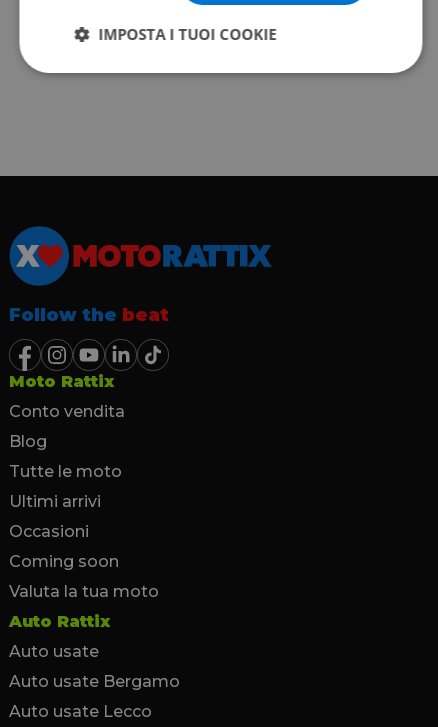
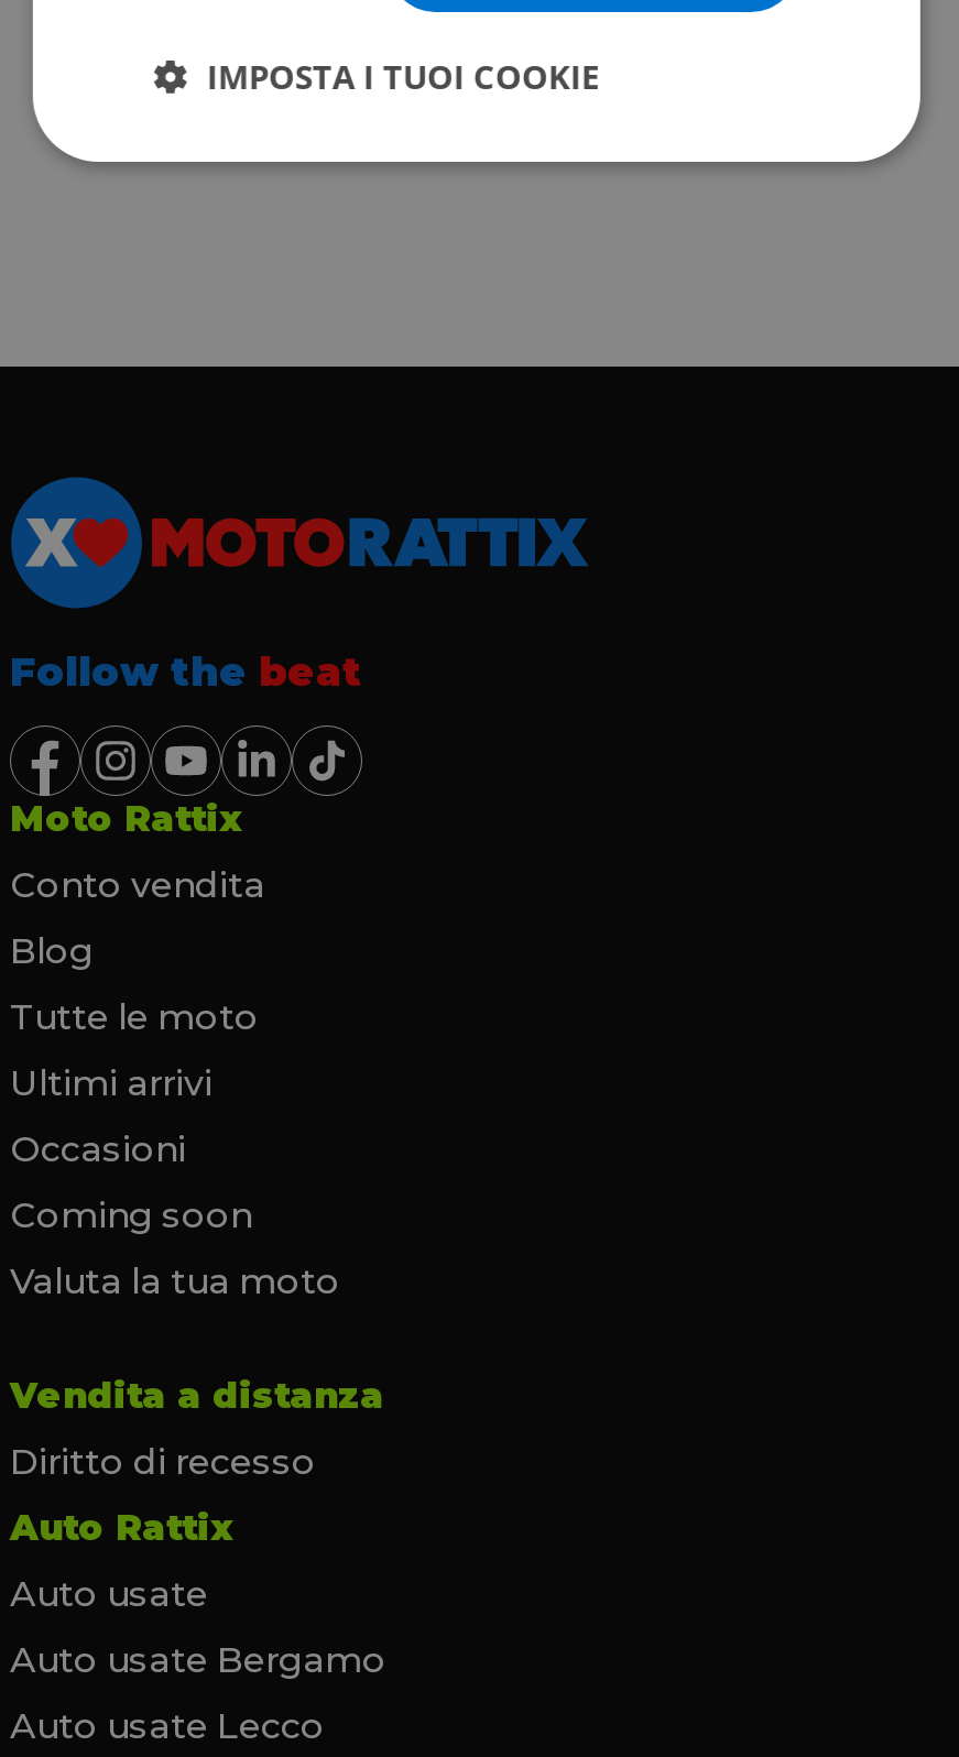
none -> [10,1375,384,1483] Vendita a distanza | Diritto di recesso

